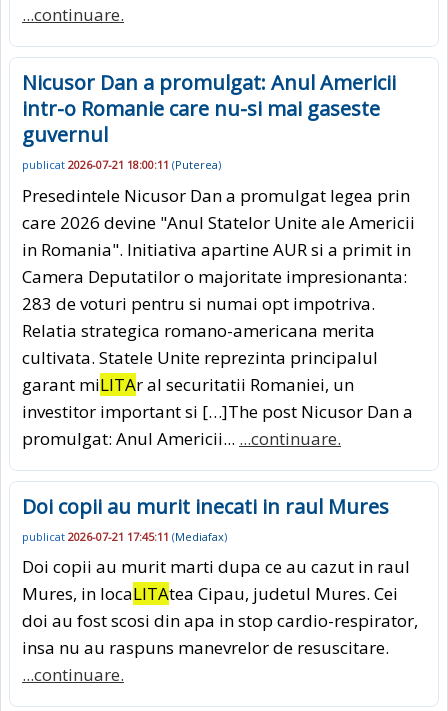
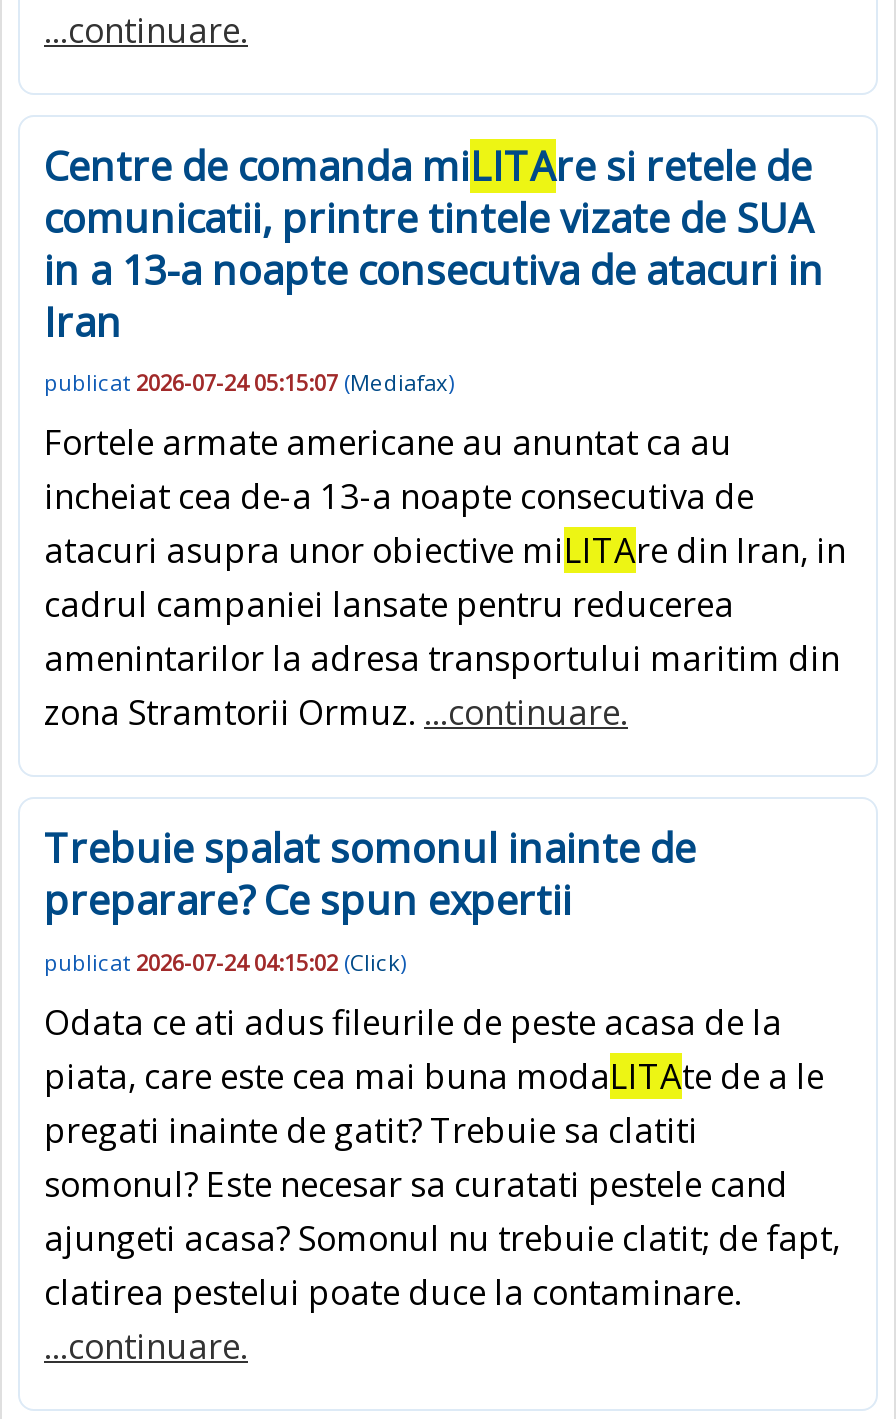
[22,69,396,172] Nicusor Dan a promulgat: Anul Americii | intr-o Romanie care nu-si mai gaseste | guvernul | publicat 2026-07-21 18:00:11 (Puterea) -> [44,138,824,397] Centre de comanda miLITAre si retele de | comunicatii, printre tintele vizate de SUA | in a 13-a noapte consecutiva de atacuri in | Iran | publicat 2026-07-24 05:15:07 (Mediafax)
[22,184,415,450] Presedintele Nicusor Dan a promulgat legea prin | care 2026 devine "Anul Statelor Unite ale Americii | in Romania". Initiativa apartine AUR si a primit in | Camera Deputatilor o majoritate impresionanta: | 283 de voturi pentru si numai opt impotriva. | Relatia strategica romano-americana merita | cultivata. Statele Unite reprezinta principalul | garant mi LITAr al securitatii Romaniei, un | investitor important si […]The post Nicusor Dan a | promulgat: Anul Americii......continuare. -> [44,419,846,735] Fortele armate americane au anuntat ca au | incheiat cea de-a 13-a noapte consecutiva de | atacuri asupra unor obiective miLITAre din Iran, in | cadrul campaniei lansate pentru reducerea | amenintarilor la adresa transportului maritim din | zona Stramtorii Ormuz....continuare.
[22,493,389,544] Doi copii au murit inecati in raul Mures | publicat 2026-07-21 17:45:11 (Mediafax) -> [44,821,696,976] Trebuie spalat somonul inainte de | preparare? Ce spun expertii | publicat 2026-07-24 04:15:02 (Click)
[22,555,418,659] Doi copii au murit marti dupa ce au cazut in raul | Mures, in locaLITAtea Cipau, judetul Mures. Cei | doi au fost scosi din apa in stop cardio-respirator, | insa nu au raspuns manevrelor de resuscitare. -> [44,998,840,1314] Odata ce ati adus fileurile de peste acasa de la | piata, care este cea mai buna modaLITAte de a le | pregati inainte de gatit? Trebuie sa clatiti | somonul? Este necesar sa curatati pestele cand | ajungeti acasa? Somonul nu trebuie clatit; de fapt, | clatirea pestelui poate duce la contaminare.

